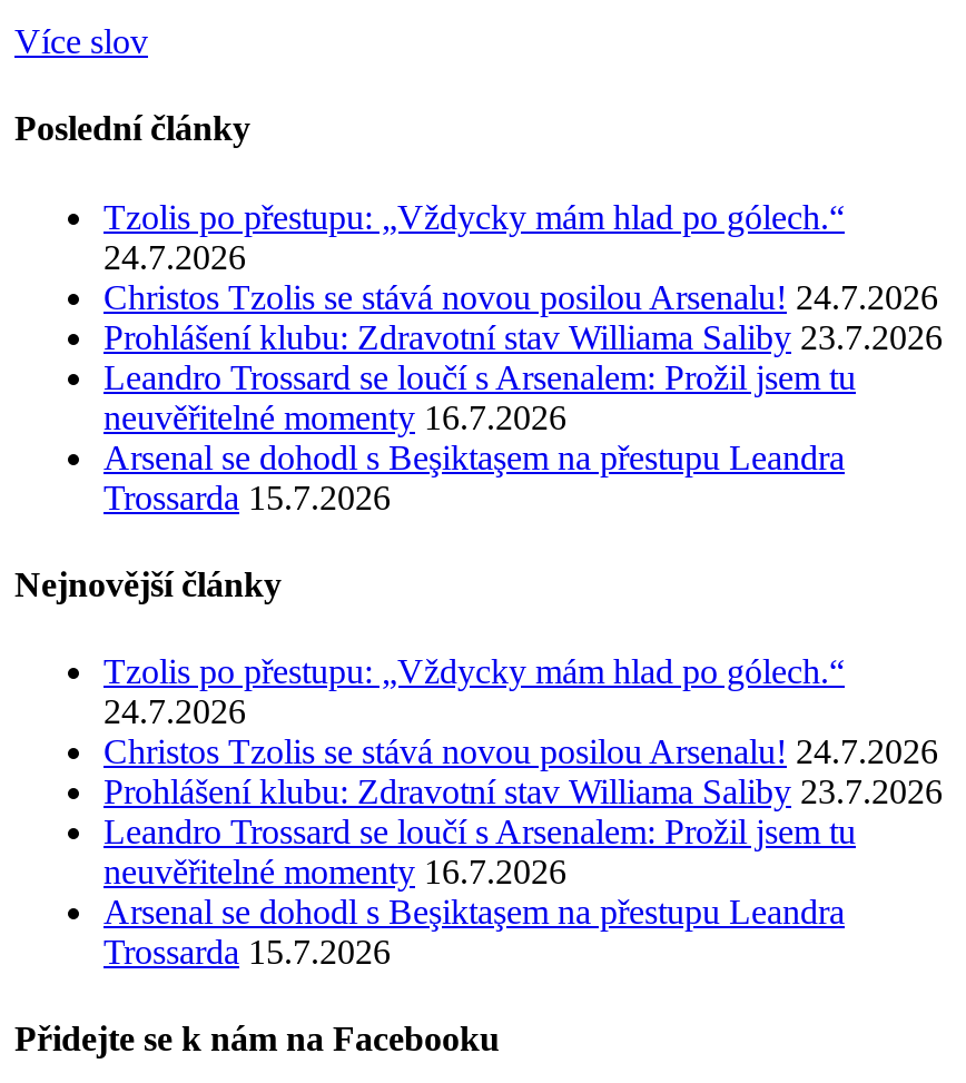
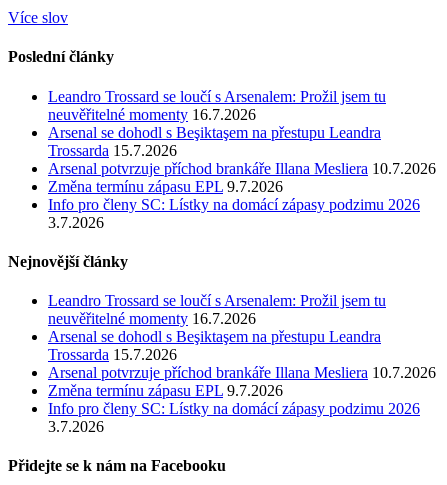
[103,197,943,355] Tzolis po přestupu: „Vždycky mám hlad po gólech.“ | 24.7.2026 | Christos Tzolis se stává novou posilou Arsenalu! 24.7.2026 | Prohlášení klubu: Zdravotní stav Williama Saliby 23.7.2026 -> none
moved [103,358,856,516] -> [48,88,386,159]: Leandro Trossard se loučí s Arsenalem: Prožil jsem tu | neuvěřitelné momenty 16.7.2026 | Arsenal se dohodl s Beşiktaşem na přestupu Leandra | Trossarda 15.7.2026
none -> [48,160,436,231] Arsenal potvrzuje příchod brankáře Illana Mesliera 10.7.2026 | Změna termínu zápasu EPL 9.7.2026 | Info pro členy SC: Lístky na domácí zápasy podzimu 2026 | 3.7.2026
[103,652,943,811] Tzolis po přestupu: „Vždycky mám hlad po gólech.“ | 24.7.2026 | Christos Tzolis se stává novou posilou Arsenalu! 24.7.2026 | Prohlášení klubu: Zdravotní stav Williama Saliby 23.7.2026 -> none
moved [103,813,856,971] -> [48,292,386,363]: Leandro Trossard se loučí s Arsenalem: Prožil jsem tu | neuvěřitelné momenty 16.7.2026 | Arsenal se dohodl s Beşiktaşem na přestupu Leandra | Trossarda 15.7.2026
none -> [48,364,436,435] Arsenal potvrzuje příchod brankáře Illana Mesliera 10.7.2026 | Změna termínu zápasu EPL 9.7.2026 | Info pro členy SC: Lístky na domácí zápasy podzimu 2026 | 3.7.2026

